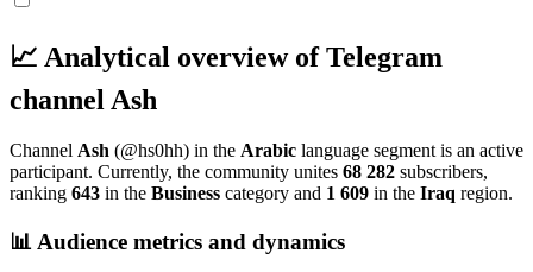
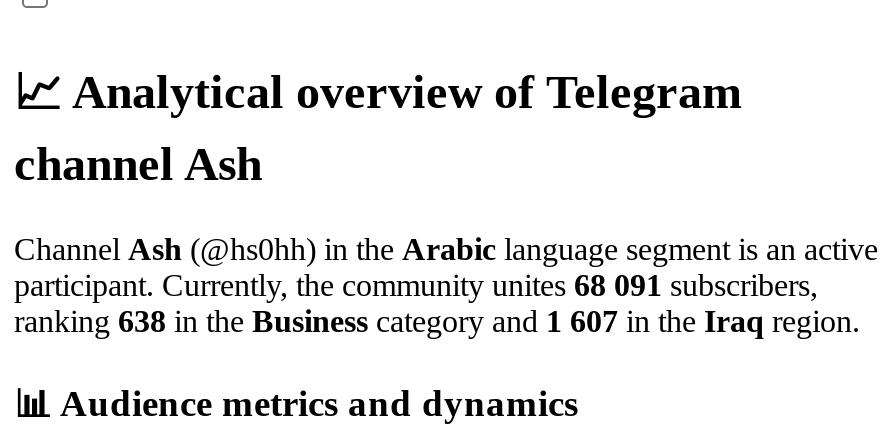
[10,161,488,181] participant. Currently, the community unites 68 282subscribers, -> [14,267,818,301] participant. Currently, the community unites 68 091subscribers,
[10,183,513,203] ranking 643 in the Business category and 1 609 in the Iraq region. -> [14,303,860,337] ranking 638 in the Business category and 1 607 in the Iraq region.

